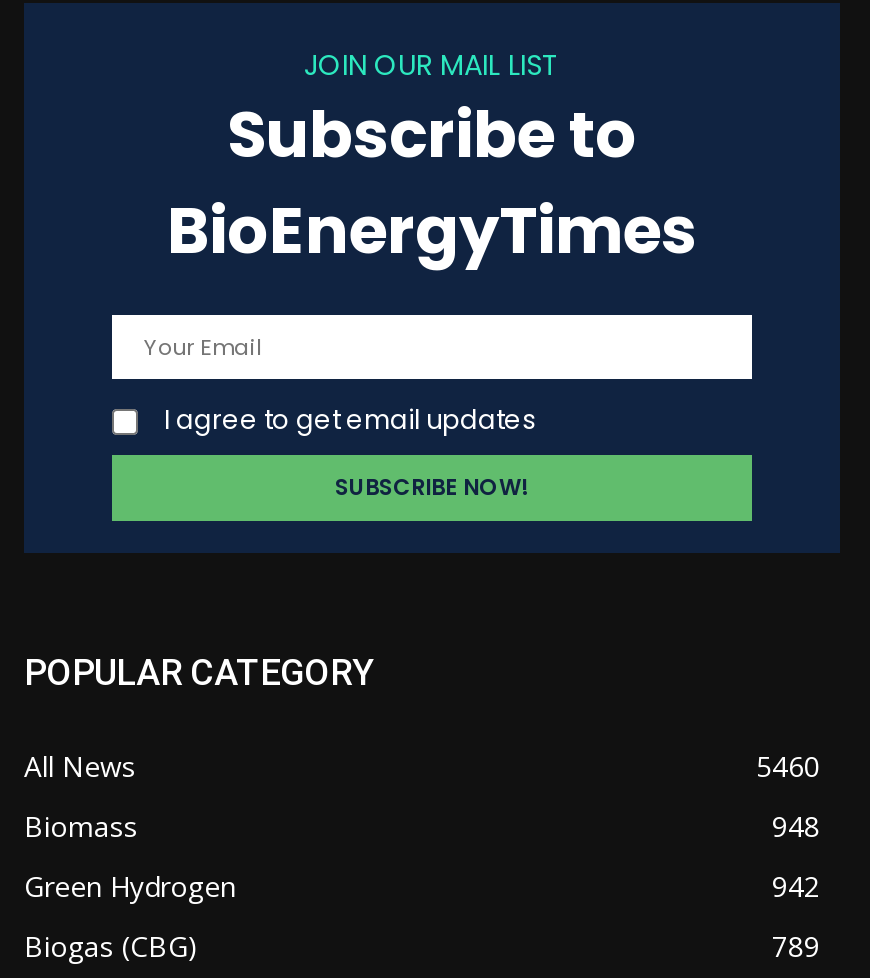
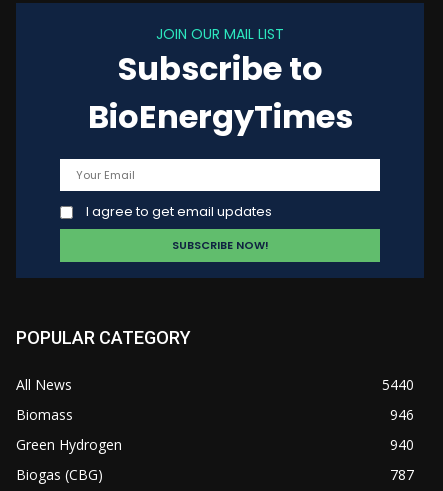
[756,748,820,786] 5460 -> [382,375,414,394] 5440
[772,808,820,846] 948 -> [390,405,414,424] 946
[772,868,820,906] 942 -> [390,435,414,454] 940
[772,928,820,966] 789 -> [390,465,414,484] 787

